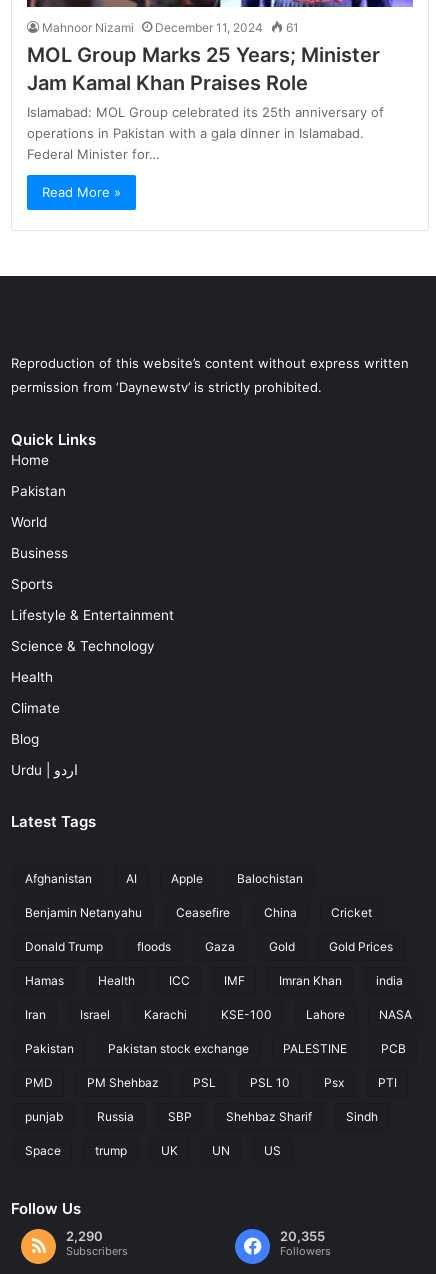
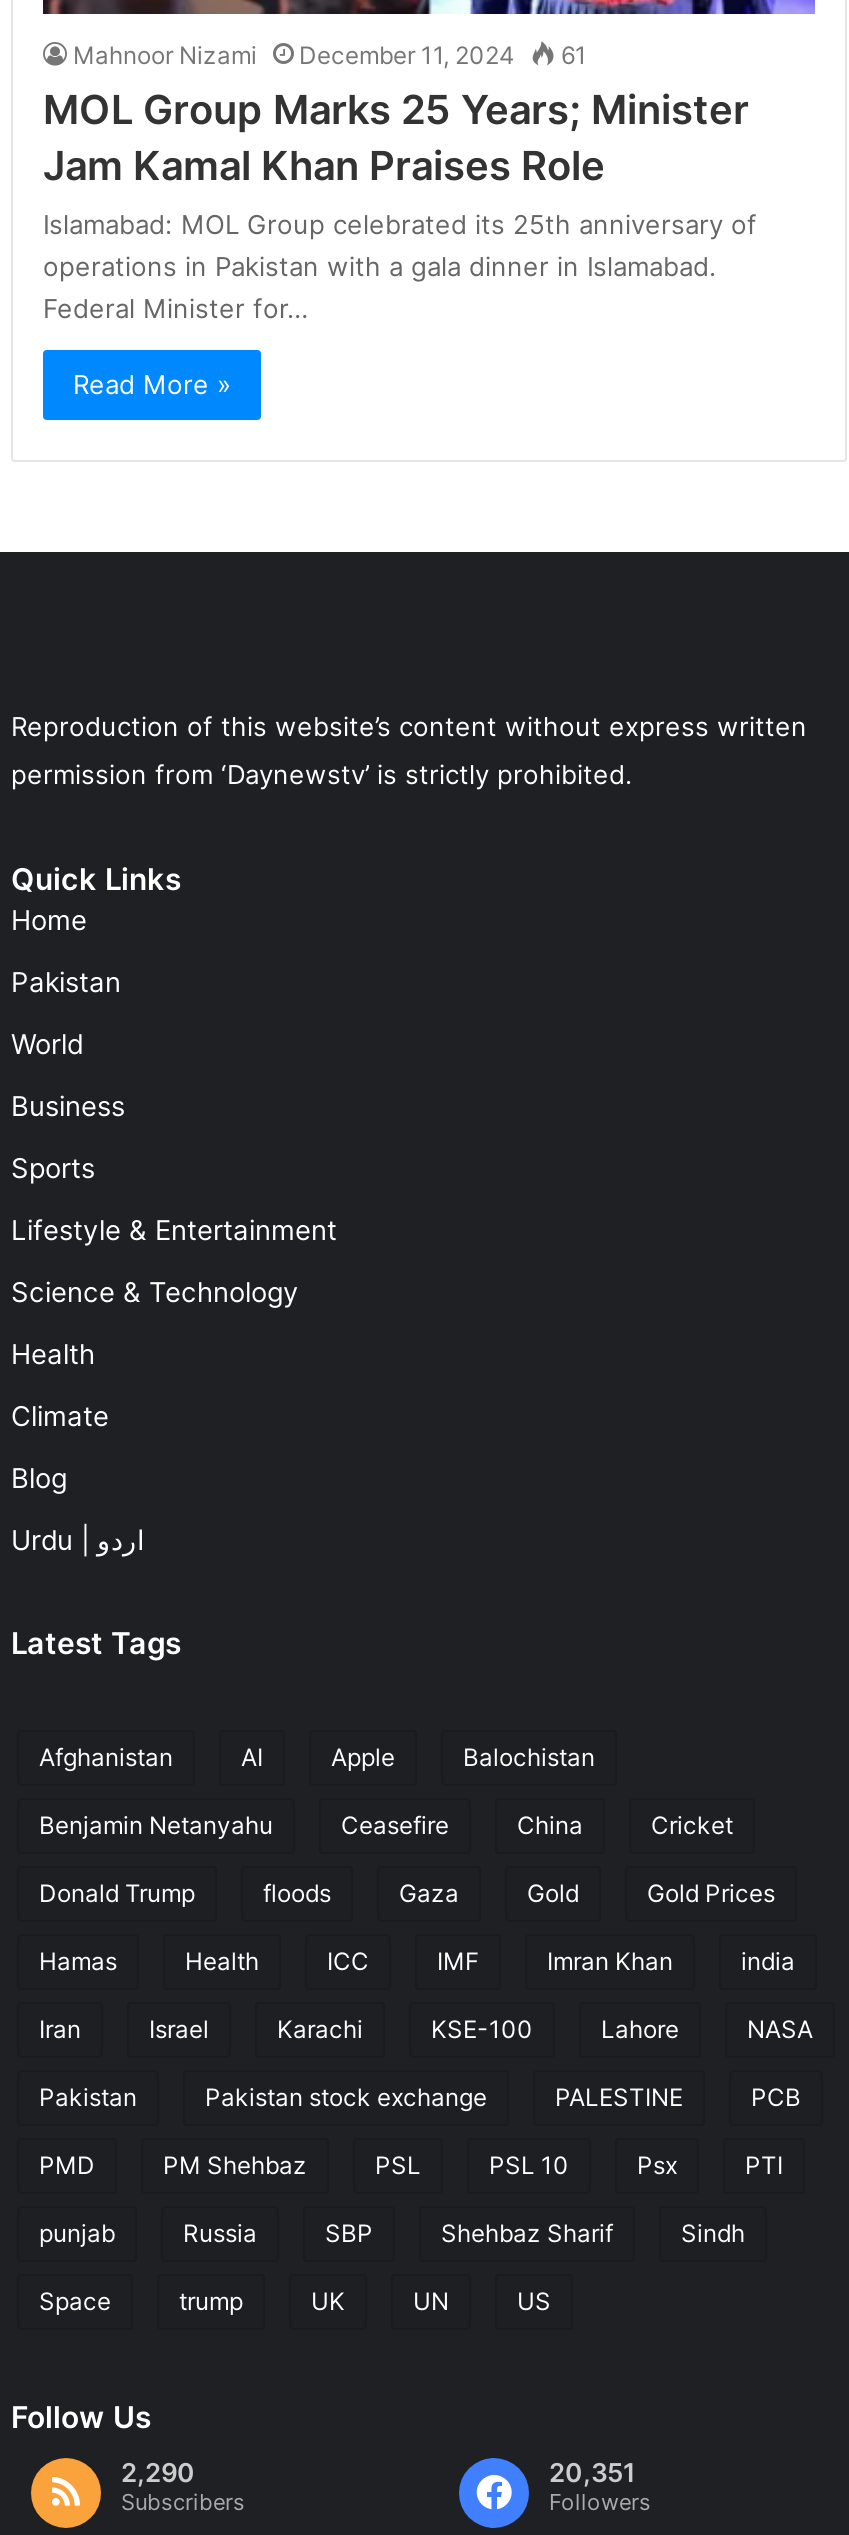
[280,1228,325,1244] 20,355 -> [549,2455,635,2487] 20,351

